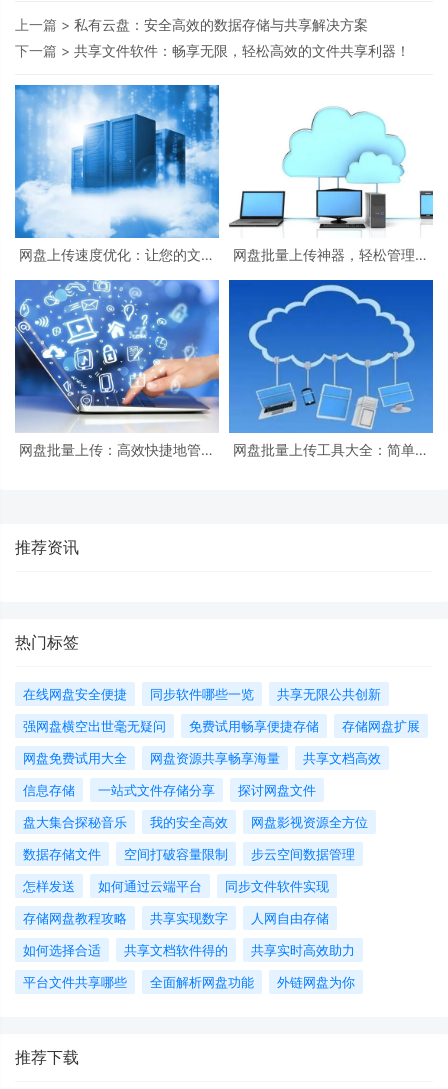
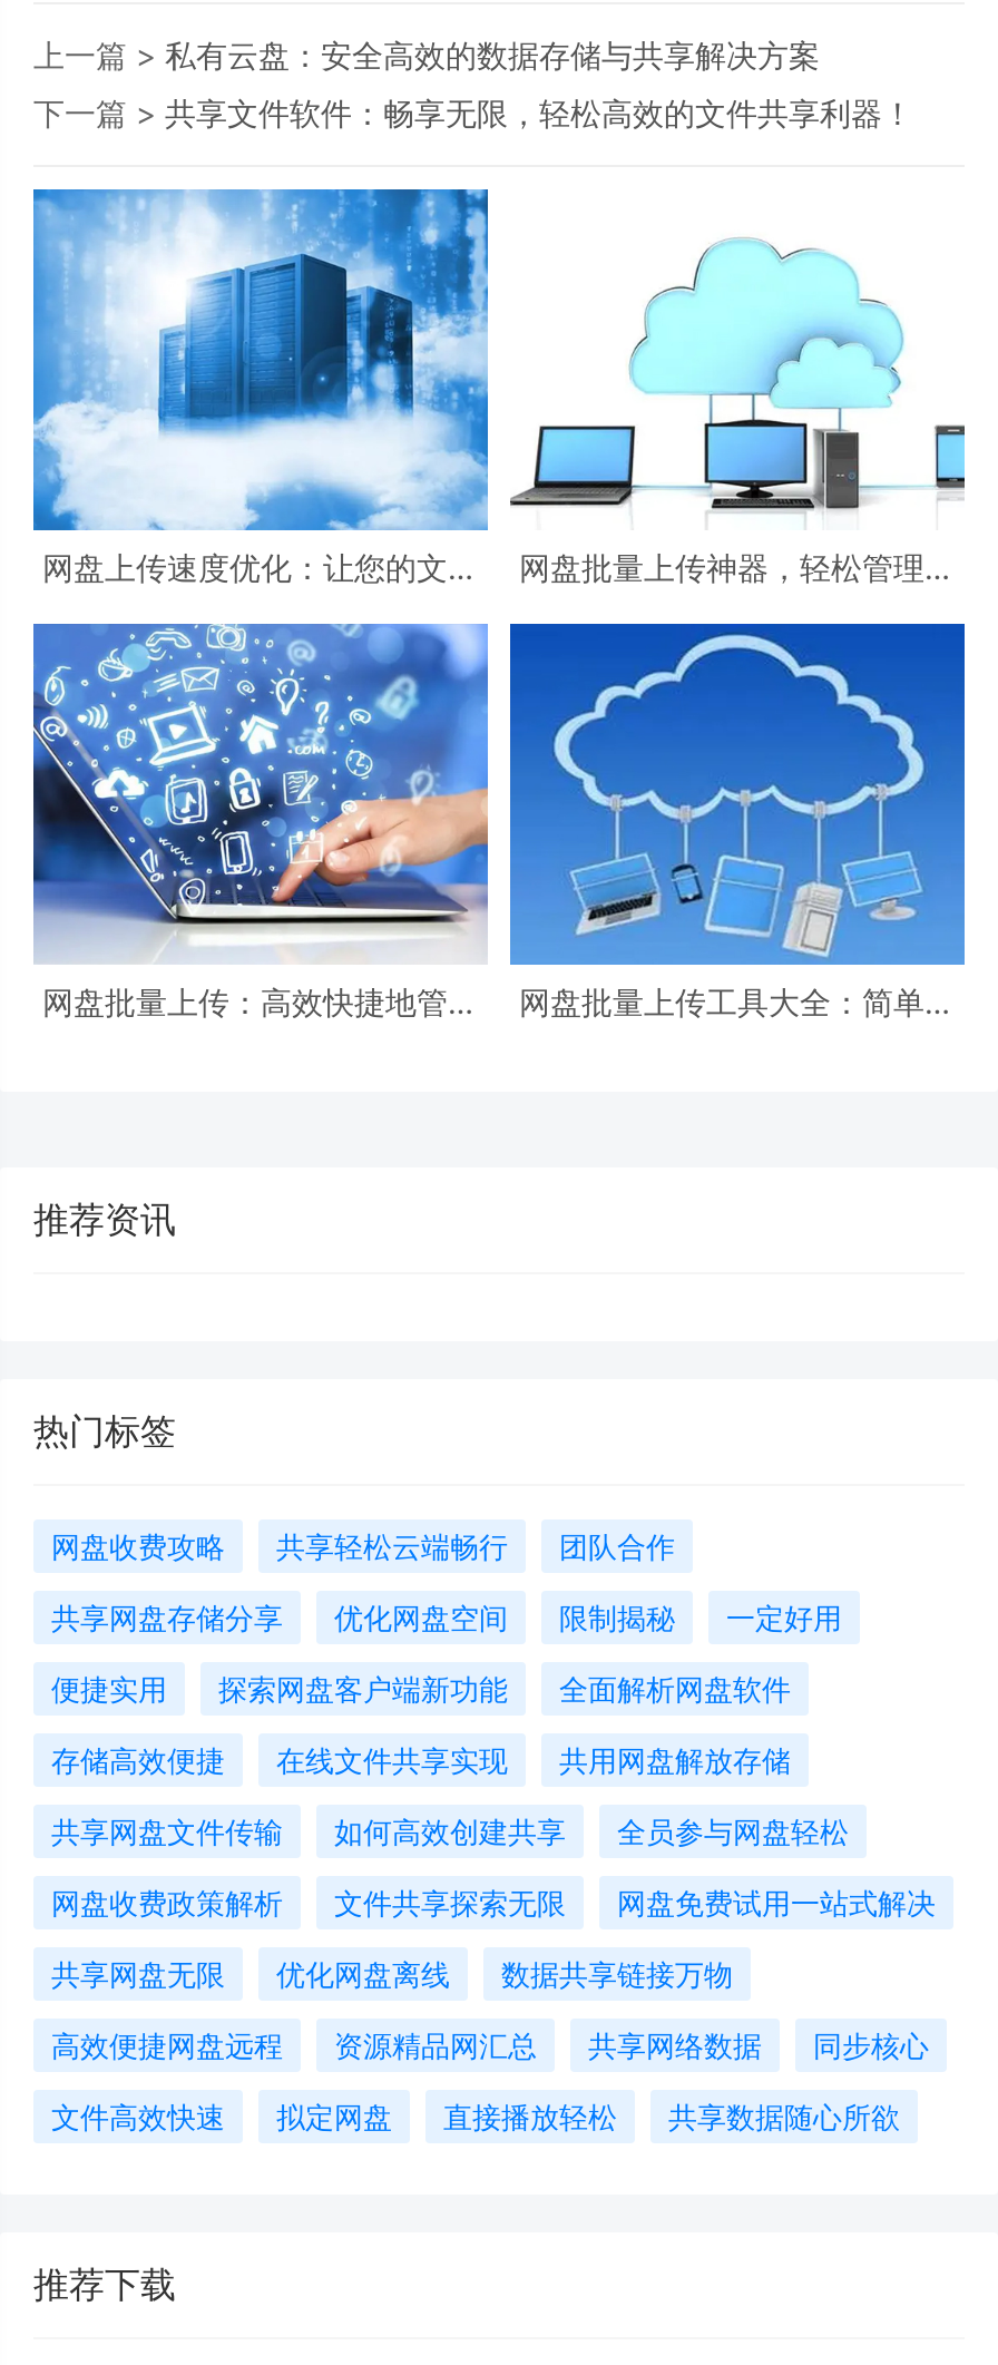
[23,686,420,990] 在线网盘安全便捷 | 同步软件哪些一览 | 共享无限公共创新 | 强网盘横空出世毫无疑问 | 免费试用畅享便捷存储 | 存储网盘扩展 | 网盘免费试用大全 | 网盘资源共享畅享海量 | 共享文档高效 | 信息存储 | 一站式文件存储分享 | 探讨网盘文件 | 盘大集合探秘音乐 | 我的安全高效 | 网盘影视资源全方位 | 数据存储文件 | 空间打破容量限制 | 步云空间数据管理 | 怎样发送 | 如何通过云端平台 | 同步文件软件实现 | 存储网盘教程攻略 | 共享实现数字 | 人网自由存储 | 如何选择合适 | 共享文档软件得的 | 共享实时高效助力 | 平台文件共享哪些 | 全面解析网盘功能 | 外链网盘为你 -> [51,1530,936,2136] 网盘收费攻略 | 共享轻松云端畅行 | 团队合作 | 共享网盘存储分享 | 优化网盘空间 | 限制揭秘 | 一定好用 | 便捷实用 | 探索网盘客户端新功能 | 全面解析网盘软件 | 存储高效便捷 | 在线文件共享实现 | 共用网盘解放存储 | 共享网盘文件传输 | 如何高效创建共享 | 全员参与网盘轻松 | 网盘收费政策解析 | 文件共享探索无限 | 网盘免费试用一站式解决 | 共享网盘无限 | 优化网盘离线 | 数据共享链接万物 | 高效便捷网盘远程 | 资源精品网汇总 | 共享网络数据 | 同步核心 | 文件高效快速 | 拟定网盘 | 直接播放轻松 | 共享数据随心所欲

